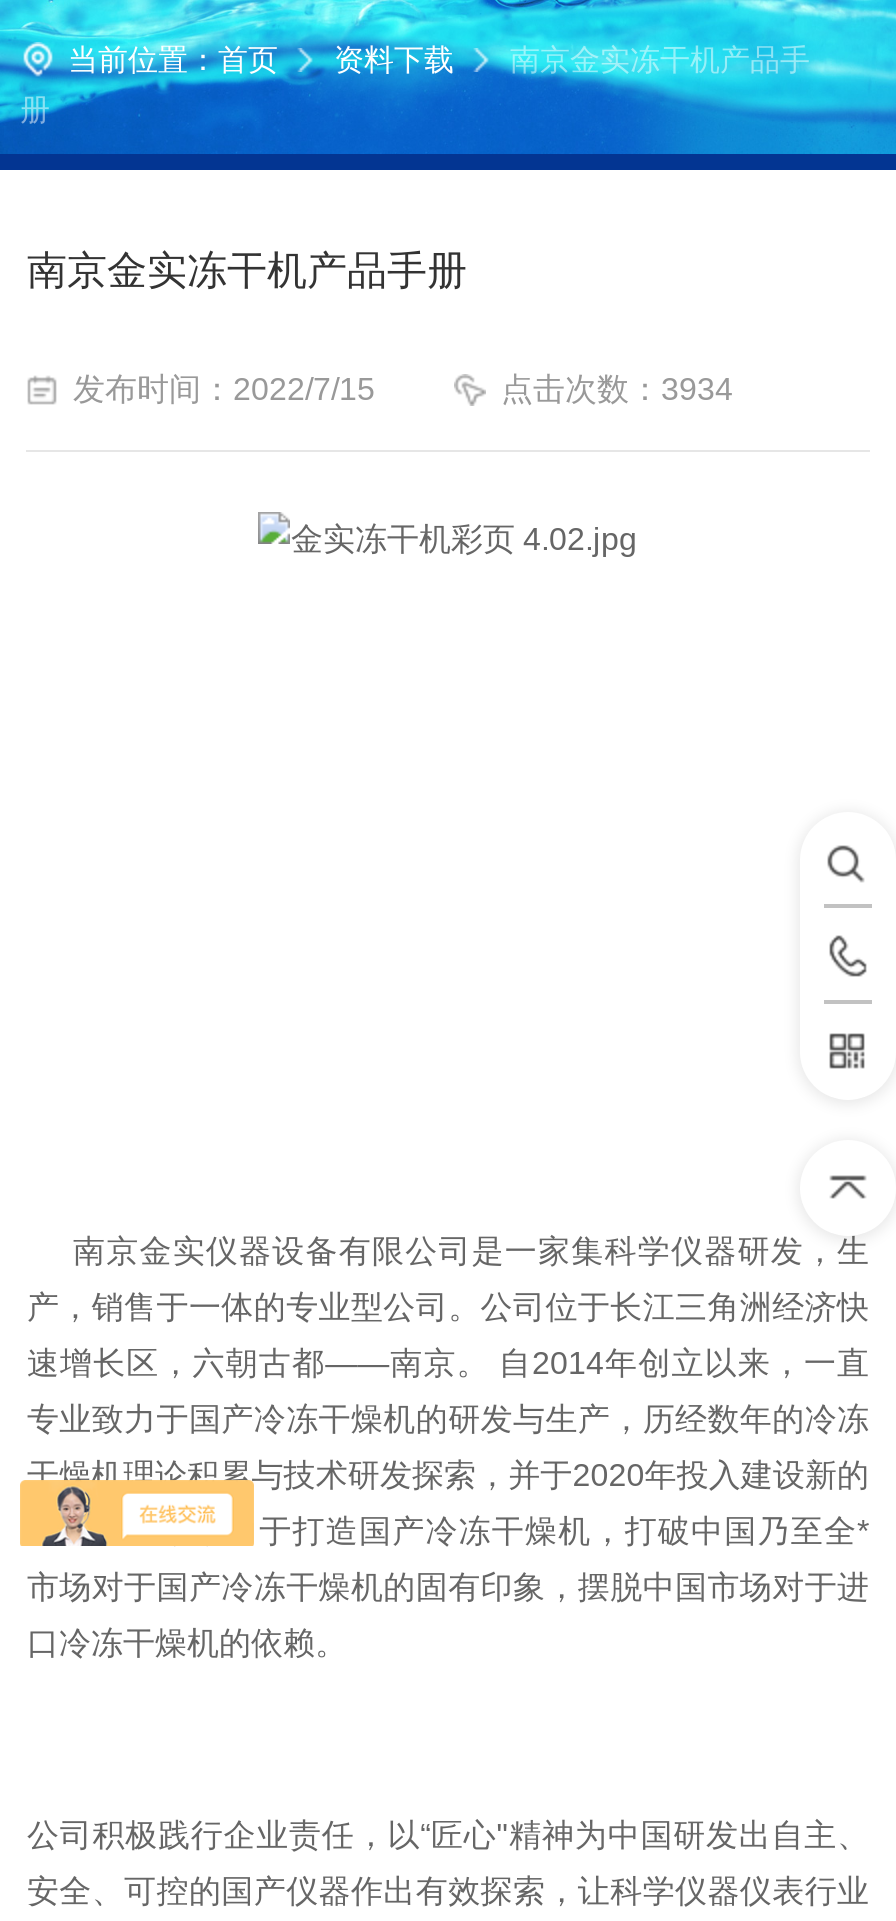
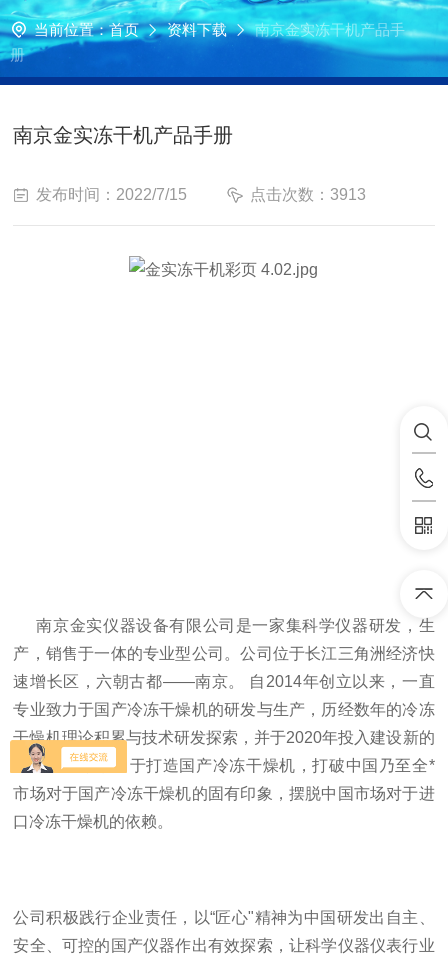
[501,372,733,406] 点击次数：3934 -> [250,186,366,203] 点击次数：3913

